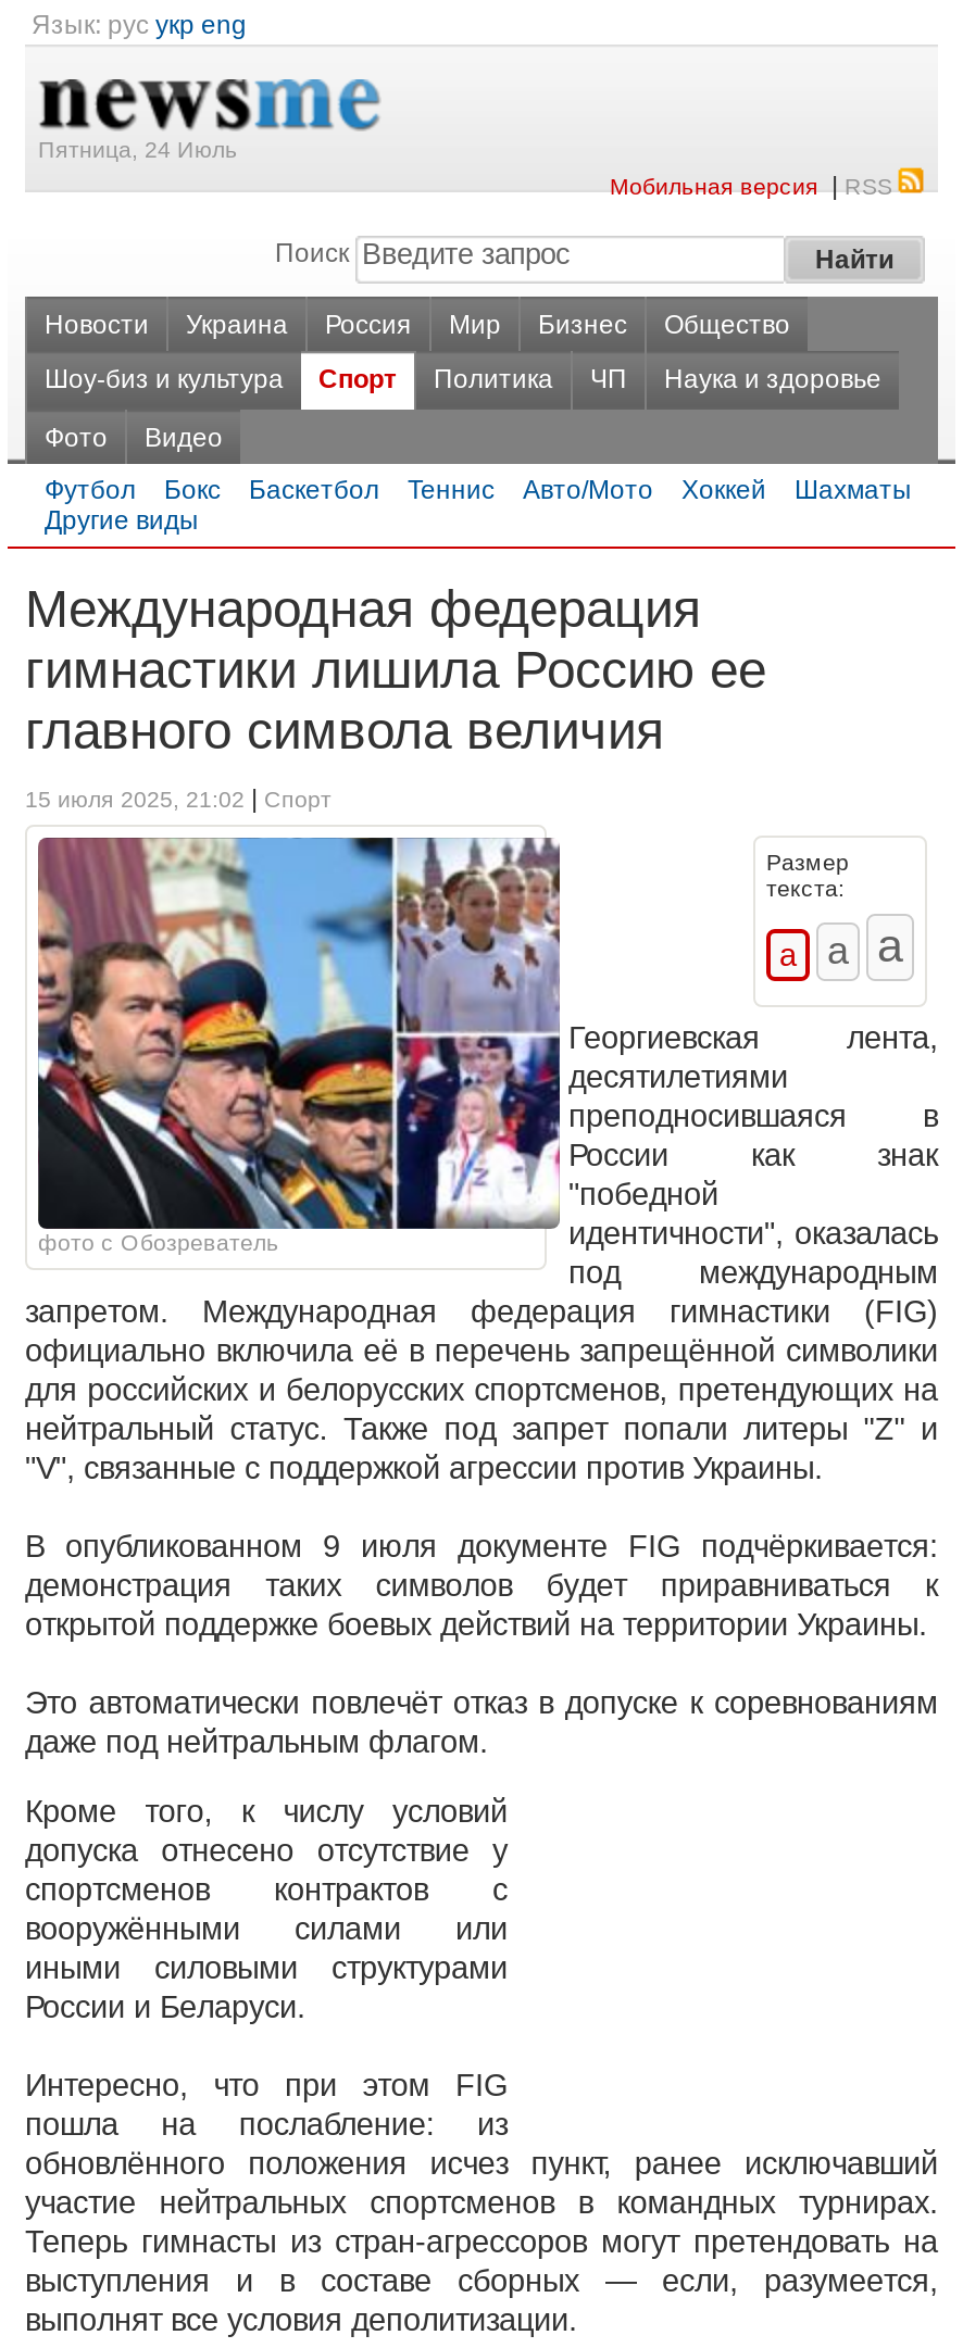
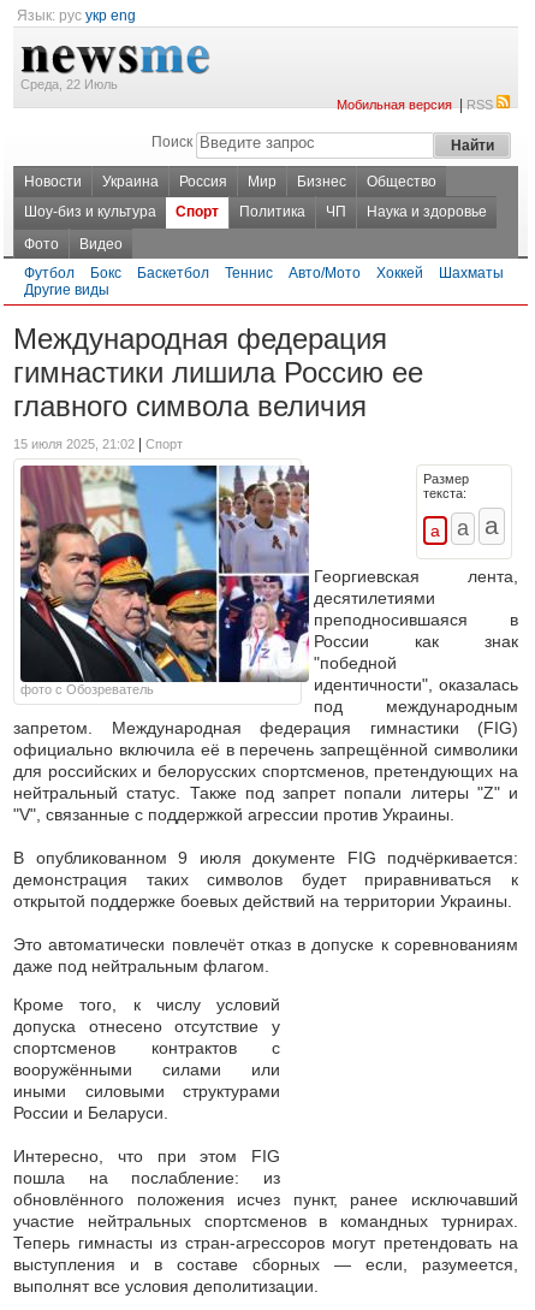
[38,136,238,162] Пятница, 24 Июль -> [20,77,118,91] Среда, 22 Июль

